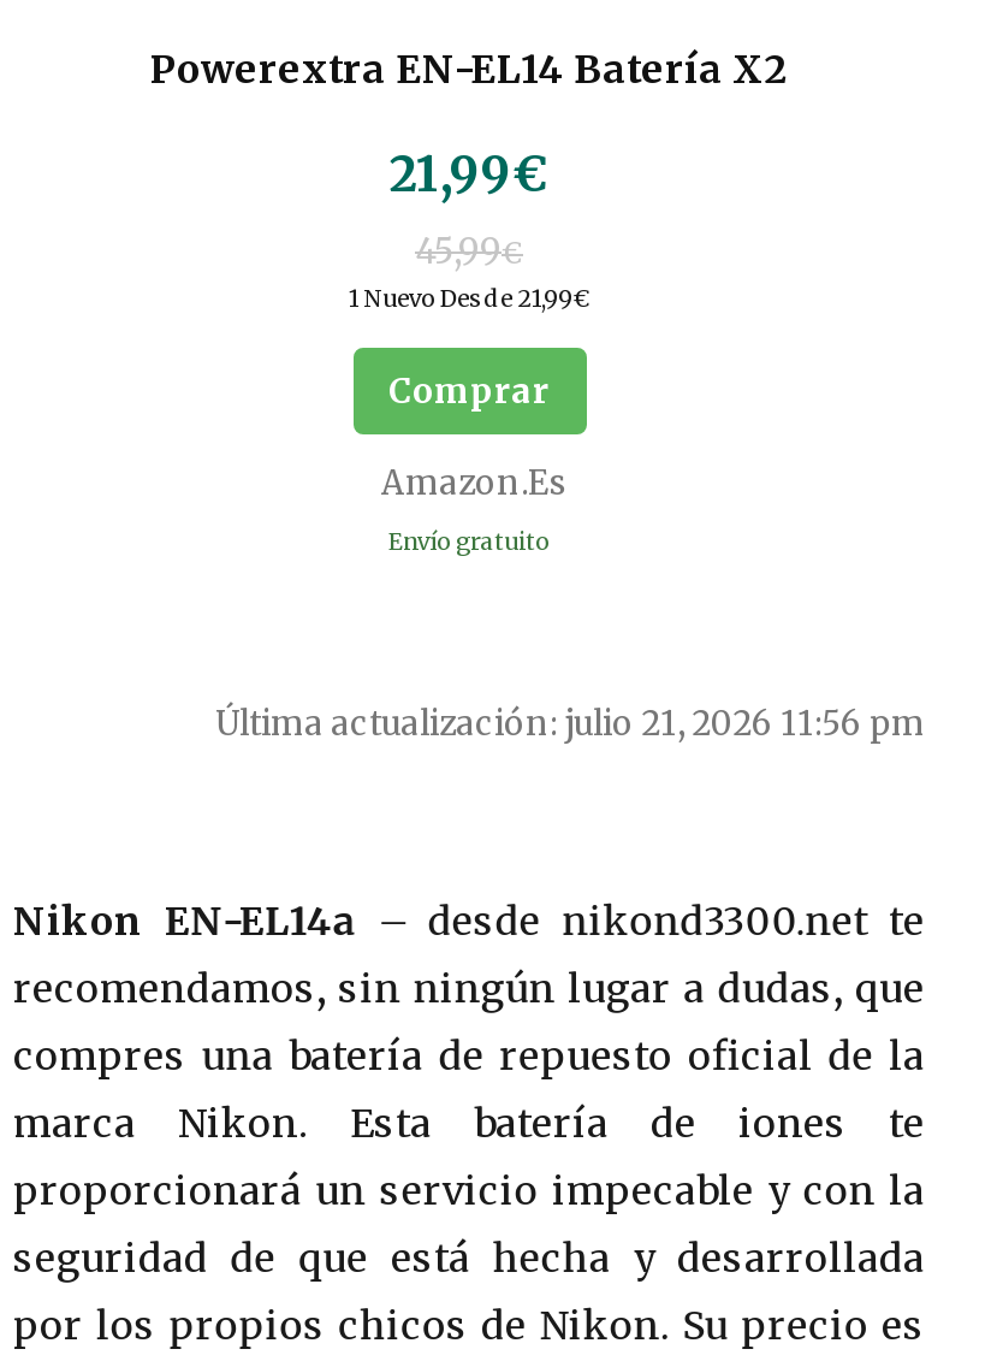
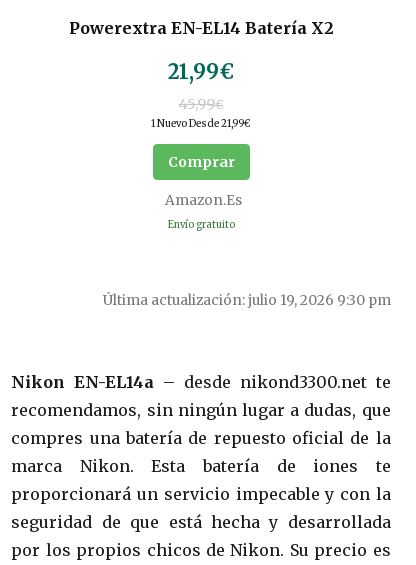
[215,703,925,744] Última actualización: julio 21, 2026 11:56 pm -> [102,292,390,309] Última actualización: julio 19, 2026 9:30 pm

